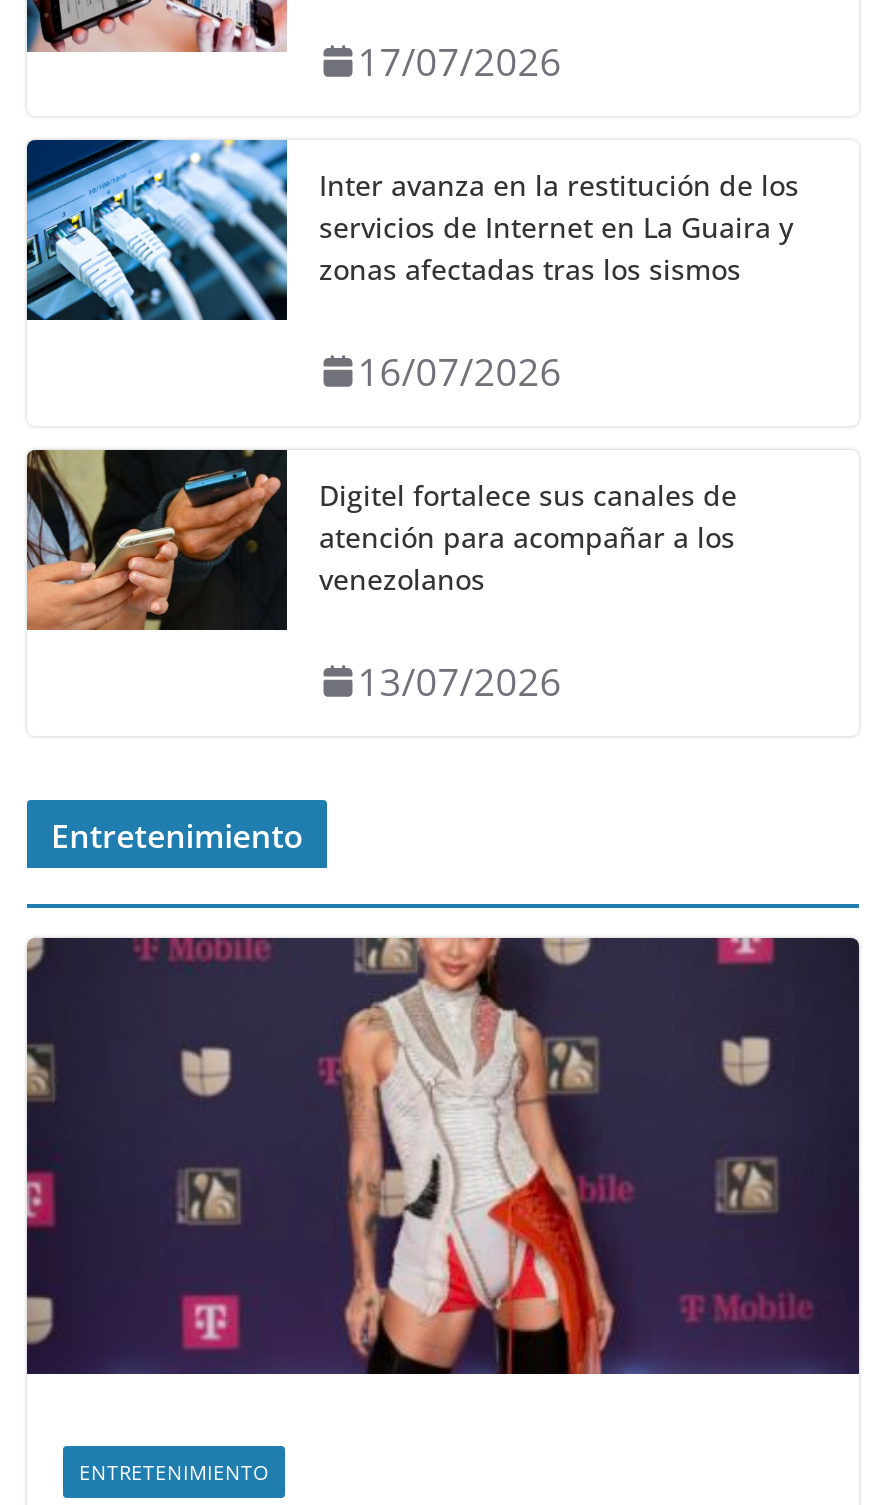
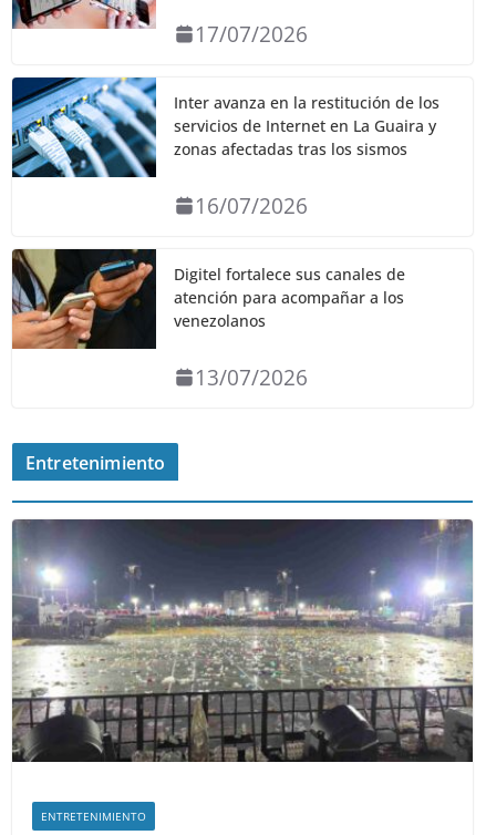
[25,936,861,1376] [image] -> [11,518,474,763] [image]

